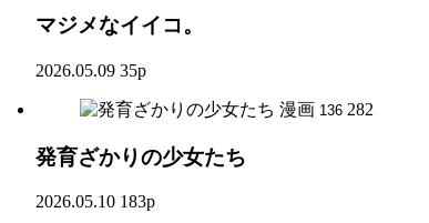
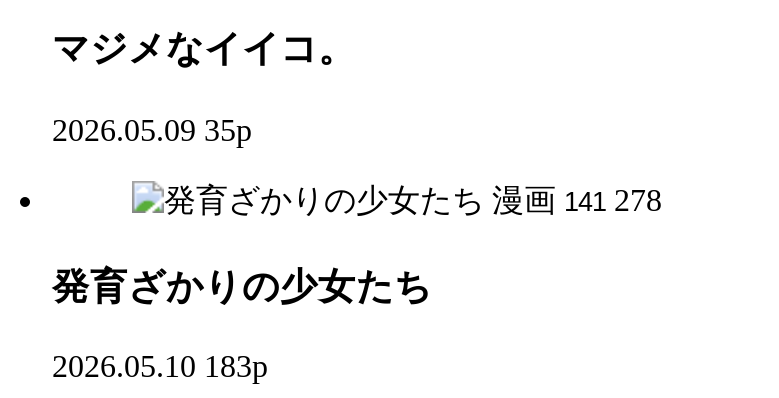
[279,100,374,118] 漫画 136 282 -> [492,183,662,217] 漫画 141 278

